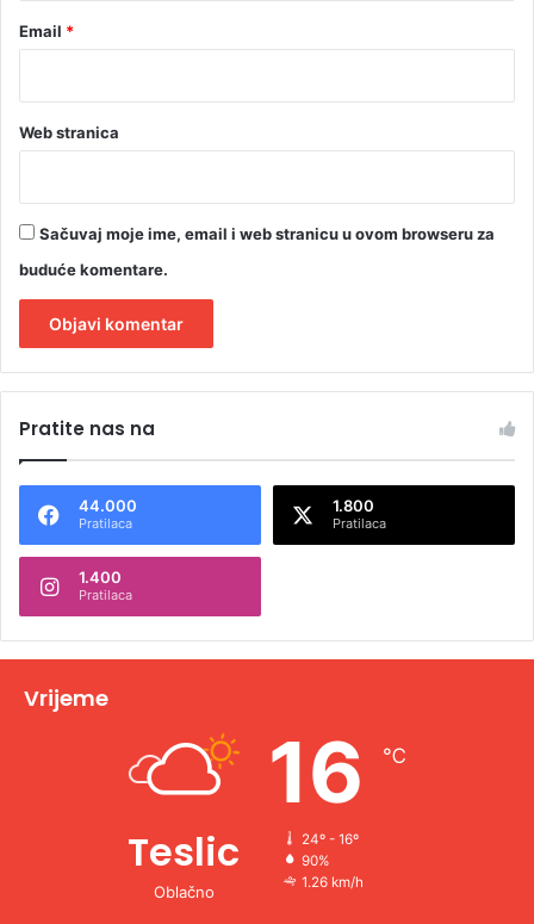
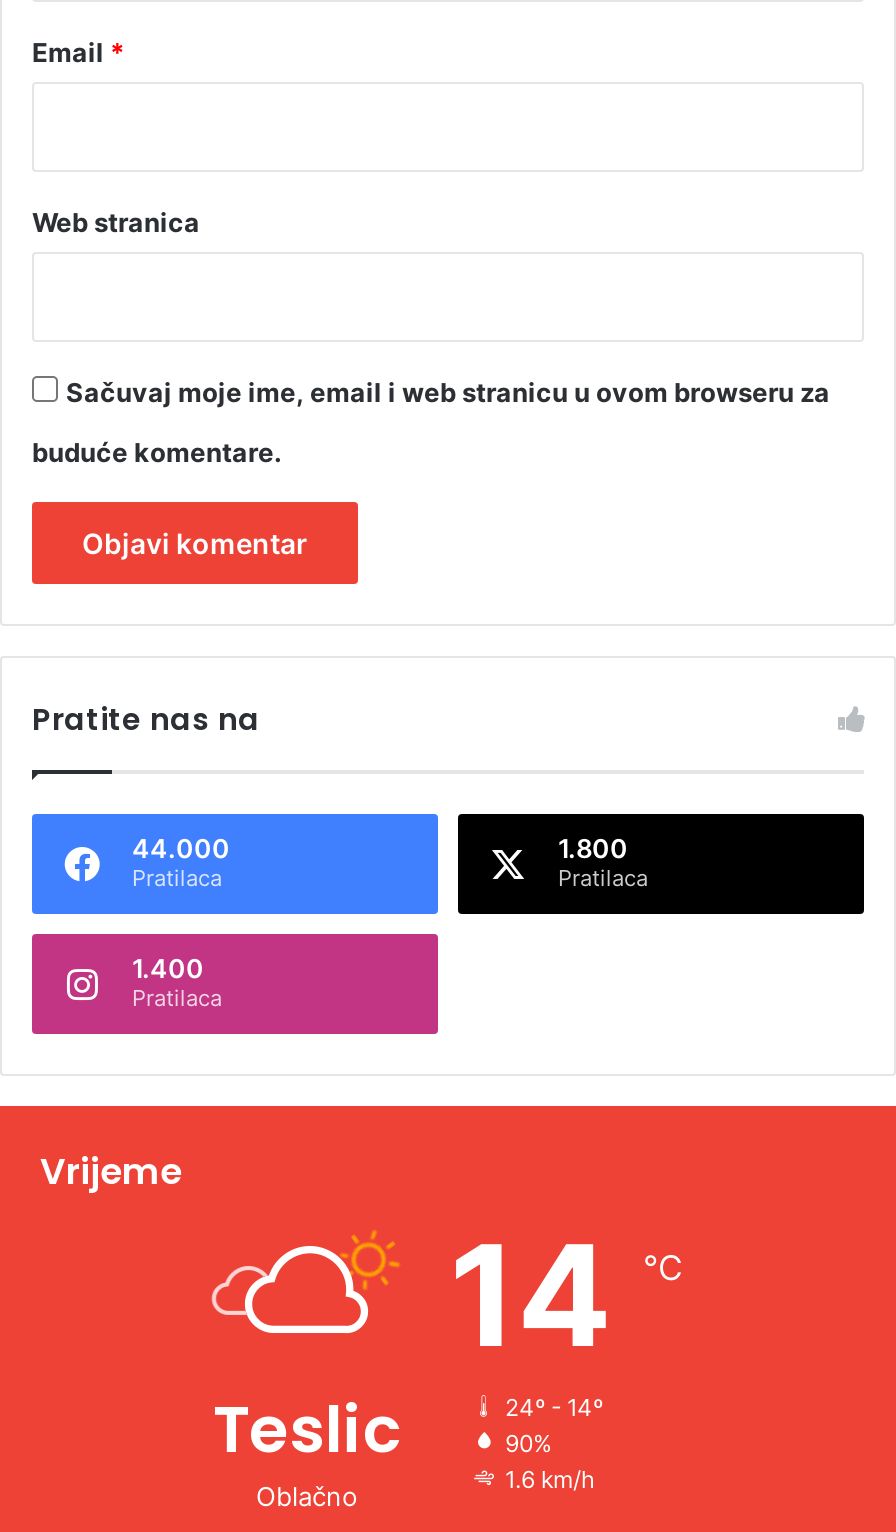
[268,721,406,822] 16 ℃ -> [449,1210,683,1380] 14 ℃
[298,831,359,847] 24º - 16º -> [499,1394,603,1422] 24º - 14º
[302,874,364,890] 1.26 km/h -> [505,1466,595,1494] 1.6 km/h

